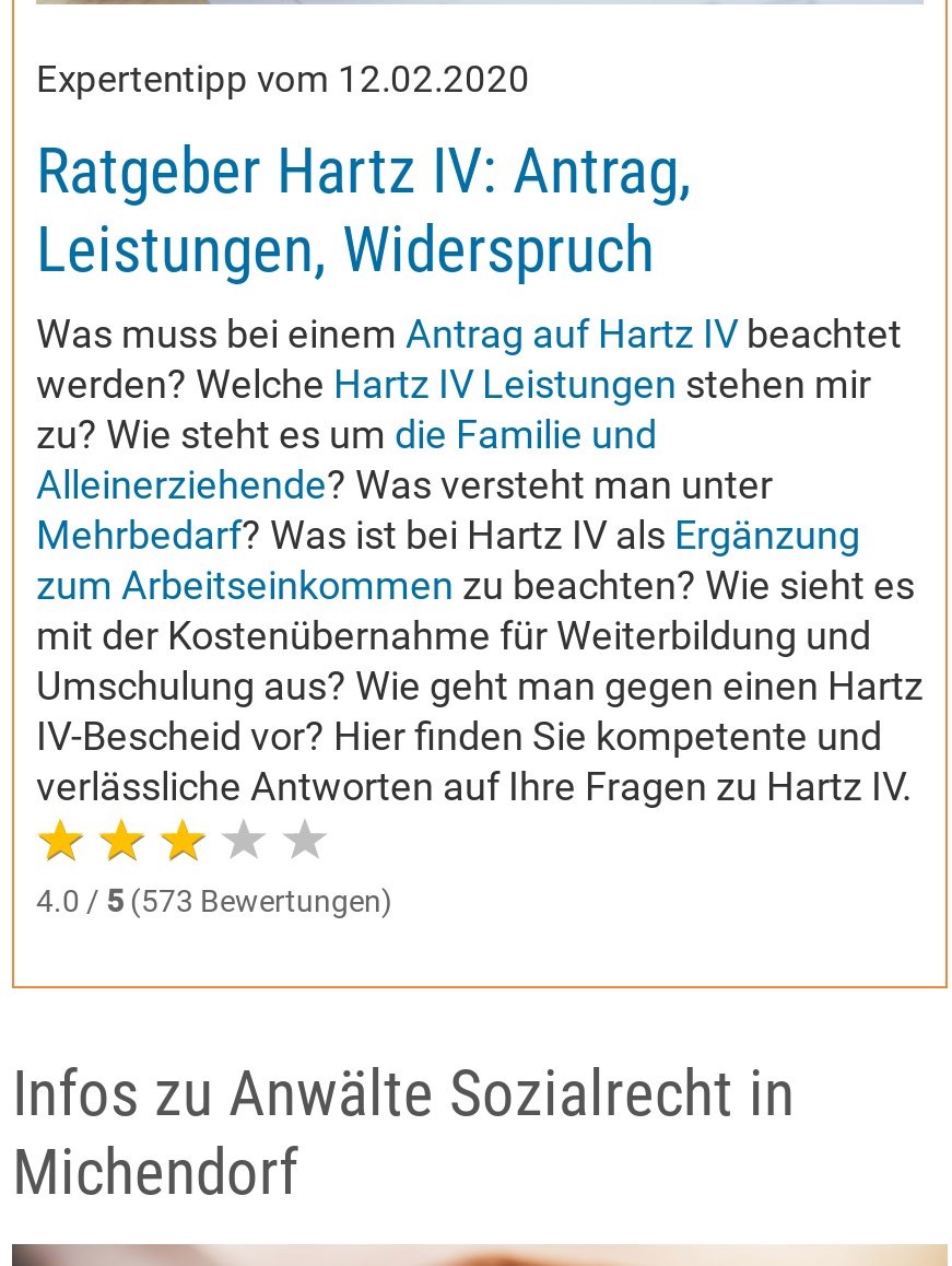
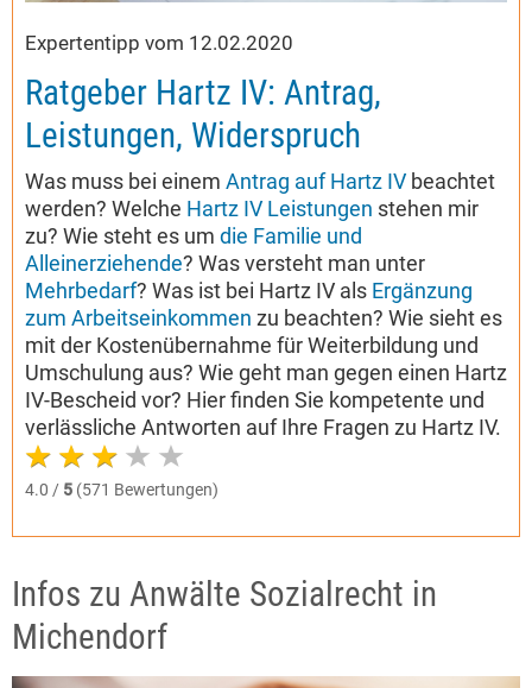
[36,883,392,918] 4.0 / 5 (573 Bewertungen) -> [25,480,218,499] 4.0 / 5 (571 Bewertungen)

